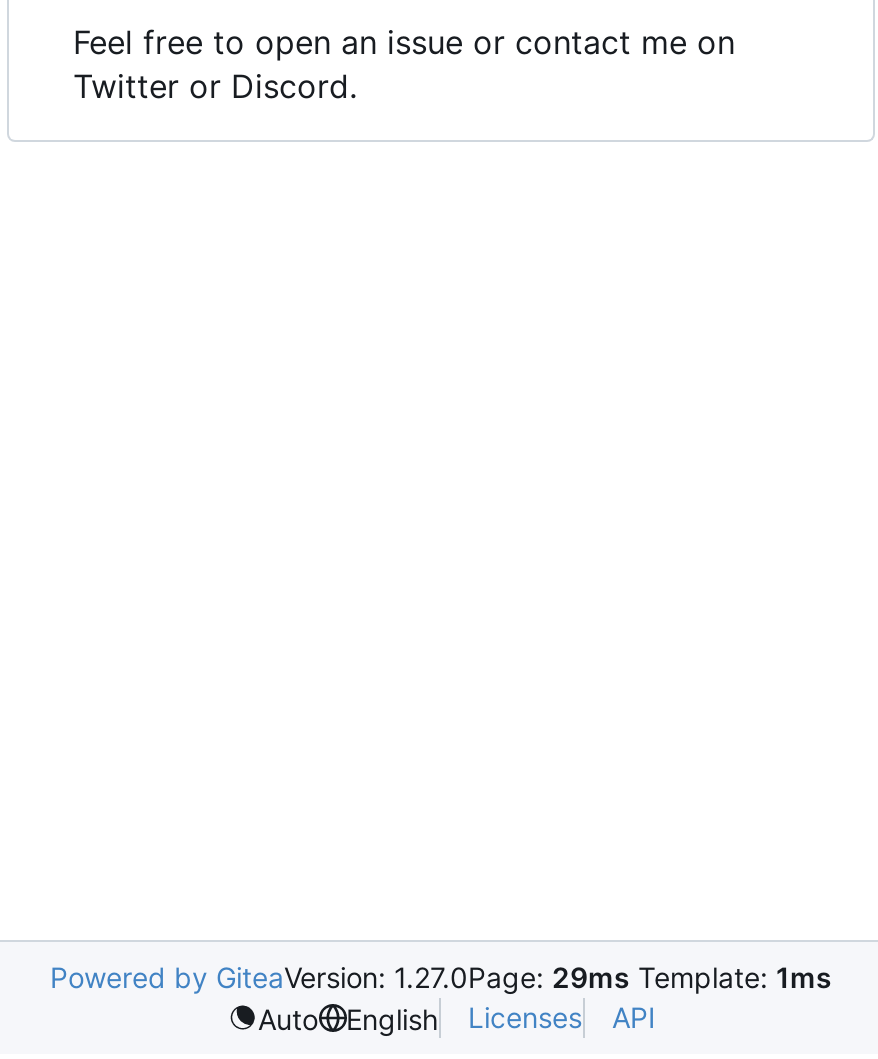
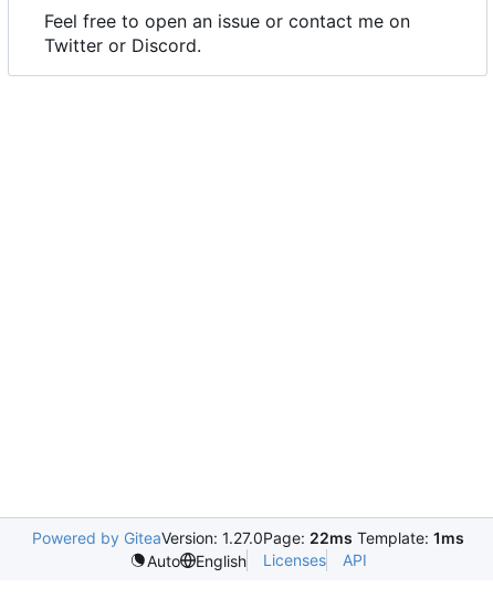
[50,960,832,994] Powered by GiteaVersion: 1.27.0Page: 29ms Template: 1ms -> [32,528,464,547] Powered by GiteaVersion: 1.27.0Page: 22ms Template: 1ms

